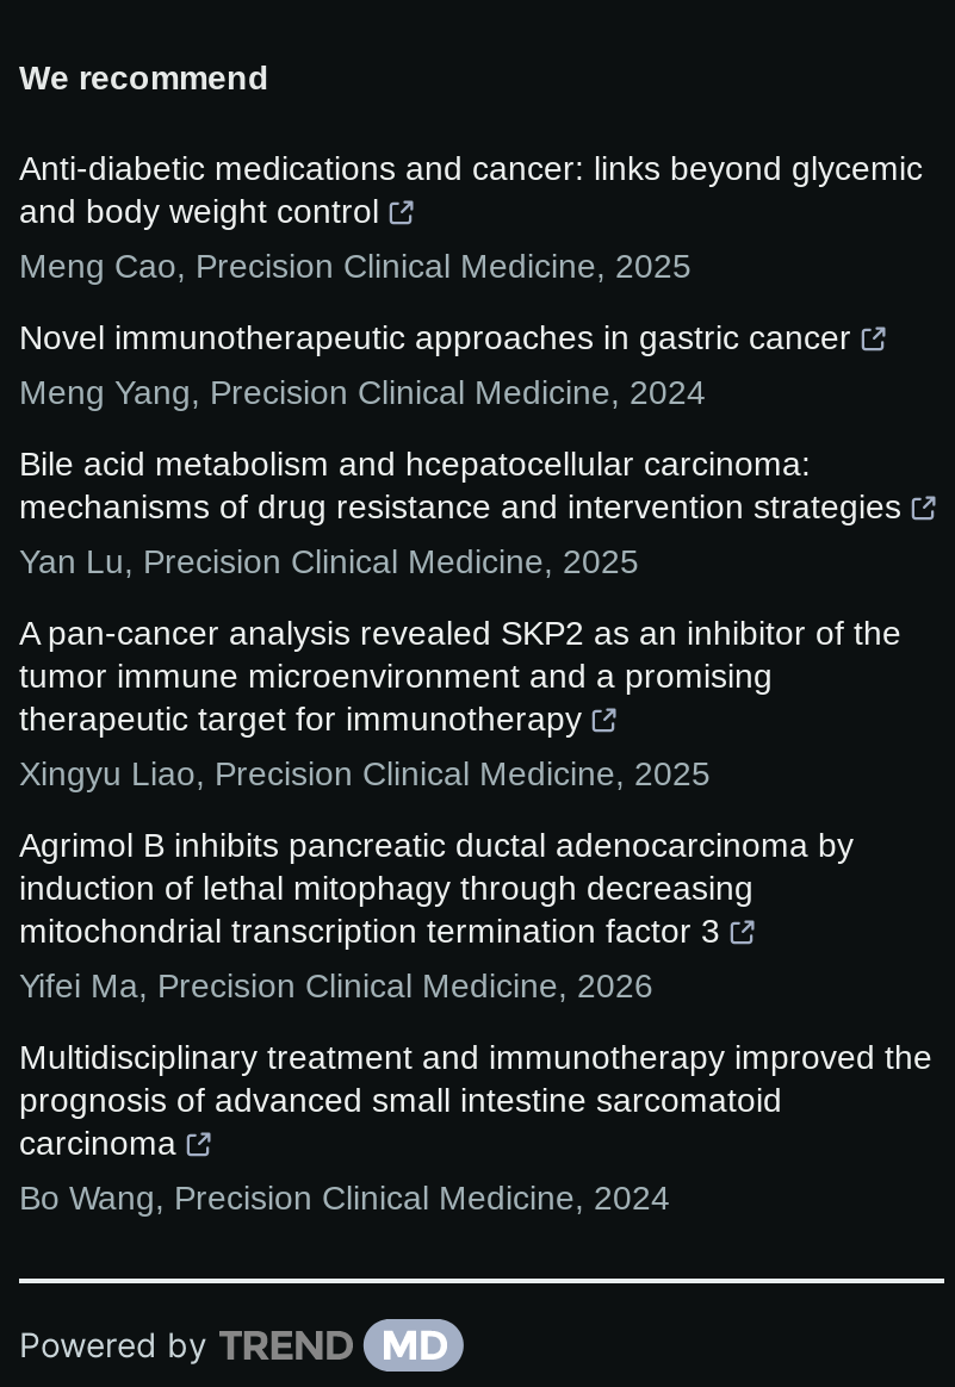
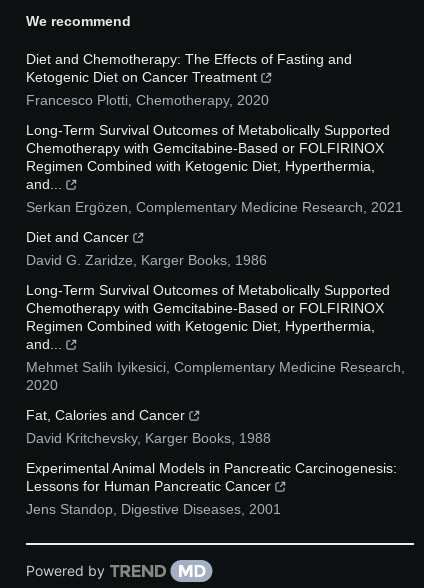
[19,149,923,285] Anti-diabetic medications and cancer: links beyond glycemic | and body weight control | Meng Cao, Precision Clinical Medicine, 2025 -> [26,51,352,108] Diet and Chemotherapy: The Effects of Fasting and | Ketogenic Diet on Cancer Treatment | Francesco Plotti, Chemotherapy, 2020
[19,318,851,411] Novel immunotherapeutic approaches in gastric cancer | Meng Yang, Precision Clinical Medicine, 2024 -> [26,122,403,215] Long-Term Survival Outcomes of Metabolically Supported | Chemotherapy with Gemcitabine-Based or FOLFIRINOX | Regimen Combined with Ketogenic Diet, Hyperthermia, | and... | Serkan Ergözen, Complementary Medicine Research, 2021
[19,444,901,580] Bile acid metabolism and hcepatocellular carcinoma: | mechanisms of drug resistance and intervention strategies | Yan Lu, Precision Clinical Medicine, 2025 -> [26,229,267,268] Diet and Cancer | David G. Zaridze, Karger Books, 1986
[19,614,901,792] A pan-cancer analysis revealed SKP2 as an inhibitor of the | tumor immune microenvironment and a promising | therapeutic target for immunotherapy | Xingyu Liao, Precision Clinical Medicine, 2025 -> [26,282,405,393] Long-Term Survival Outcomes of Metabolically Supported | Chemotherapy with Gemcitabine-Based or FOLFIRINOX | Regimen Combined with Ketogenic Diet, Hyperthermia, | and... | Mehmet Salih Iyikesici, Complementary Medicine Research, | 2020
[19,826,854,1005] Agrimol B inhibits pancreatic ductal adenocarcinoma by | induction of lethal mitophagy through decreasing | mitochondrial transcription termination factor 3 | Yifei Ma, Precision Clinical Medicine, 2026 -> [26,407,271,446] Fat, Calories and Cancer | David Kritchevsky, Karger Books, 1988
[19,1038,932,1217] Multidisciplinary treatment and immunotherapy improved the | prognosis of advanced small intestine sarcomatoid | carcinoma | Bo Wang, Precision Clinical Medicine, 2024 -> [26,460,397,517] Experimental Animal Models in Pancreatic Carcinogenesis: | Lessons for Human Pancreatic Cancer | Jens Standop, Digestive Diseases, 2001

